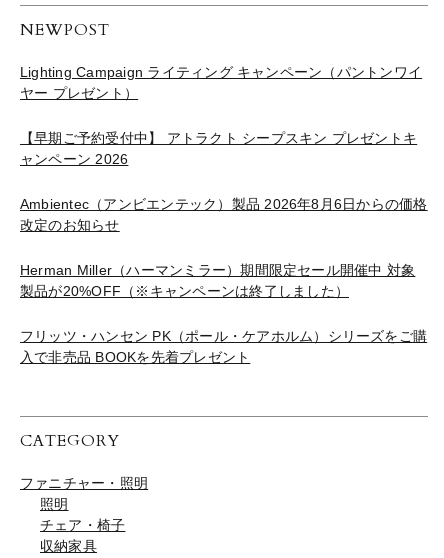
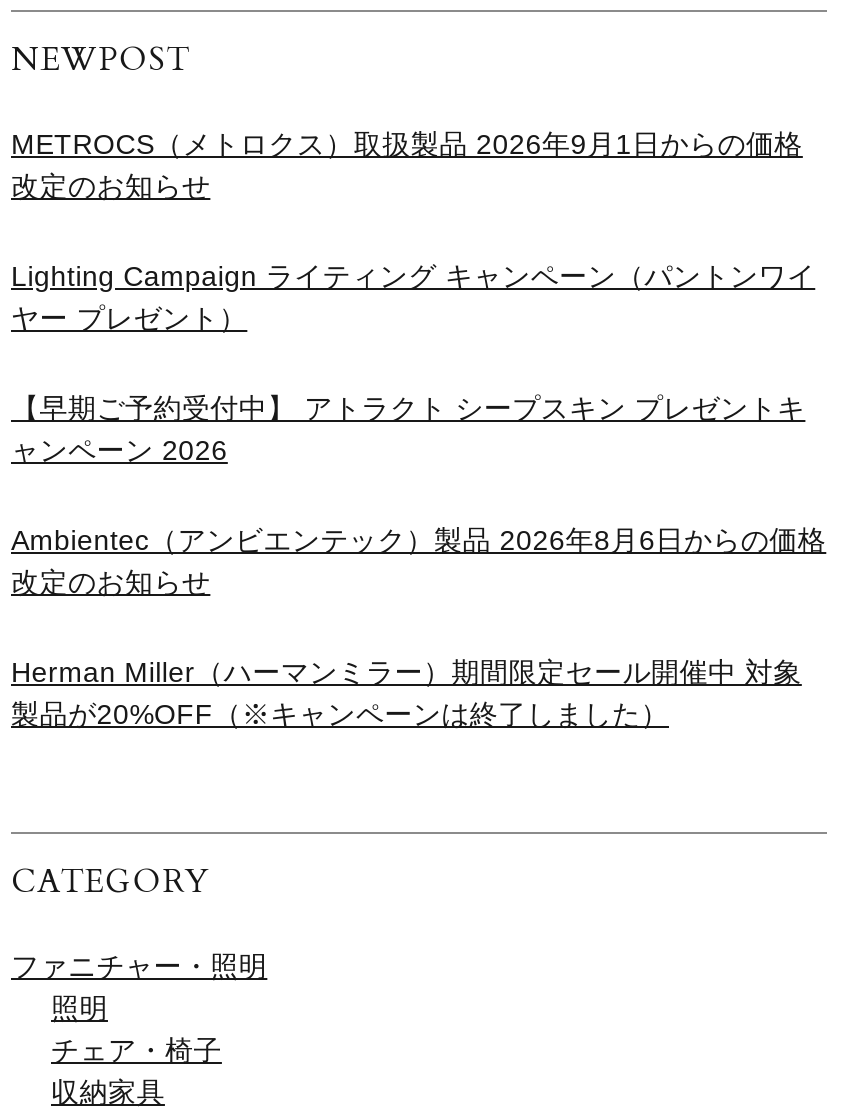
none -> [11,129,803,203] METROCS（メトロクス）取扱製品 2026年9月1日からの価格 | 改定のお知らせ
moved [20,64,428,299] -> [11,261,826,731]: Lighting Campaign ライティング キャンペーン（パントンワイ | 【早期ご予約受付中】 アトラクト シープスキン プレゼントキ | ャンペーン 2026 | Ambientec（アンビエンテック）製品 2026年8月6日からの価格 | 改定のお知らせ | Herman Miller（ハーマンミラー）期間限定セール開催中 対象 | 製品が20%OFF（※キャンペーンは終了しました）
[20,328,427,365] フリッツ・ハンセン PK（ポール・ケアホルム）シリーズをご購 | 入で非売品 BOOKを先着プレゼント -> none

